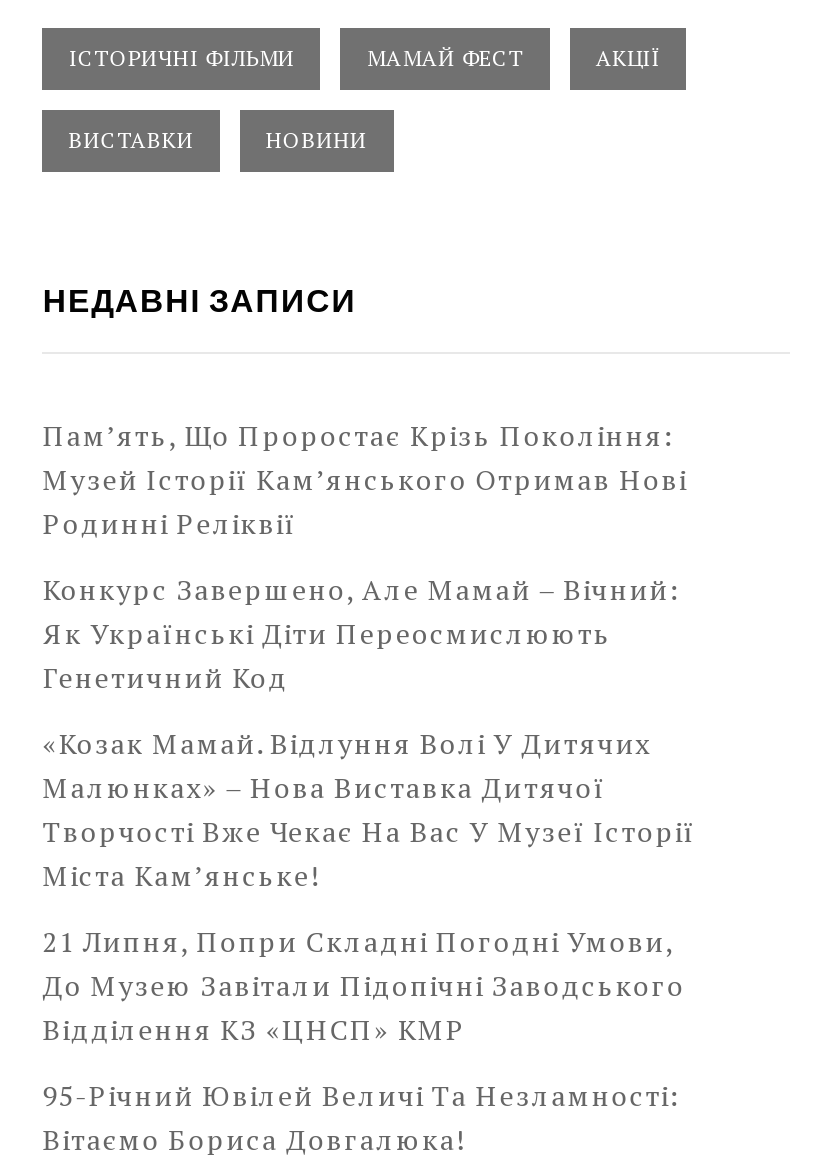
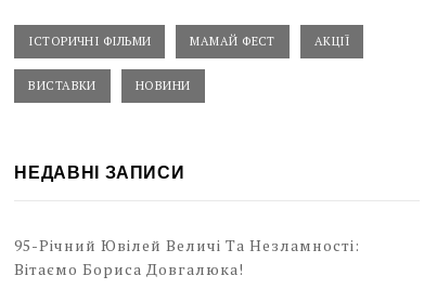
[43,416,695,1048] Пам’ять, Що Проростає Крізь Покоління: | Музей Історії Кам’янського Отримав Нові | Родинні Реліквії | Конкурс Завершено, Але Мамай – Вічний: | Як Українські Діти Переосмислюють | Генетичний Код | «Козак Мамай. Відлуння Волі У Дитячих | Малюнках» – Нова Виставка Дитячої | Творчості Вже Чекає На Вас У Музеї Історії | Міста Кам’янське! | 21 Липня, Попри Складні Погодні Умови, | До Музею Завітали Підопічні Заводського | Відділення КЗ «ЦНСП» КМР -> none

